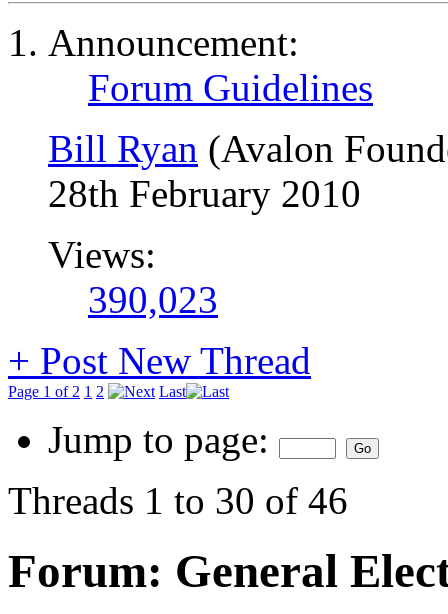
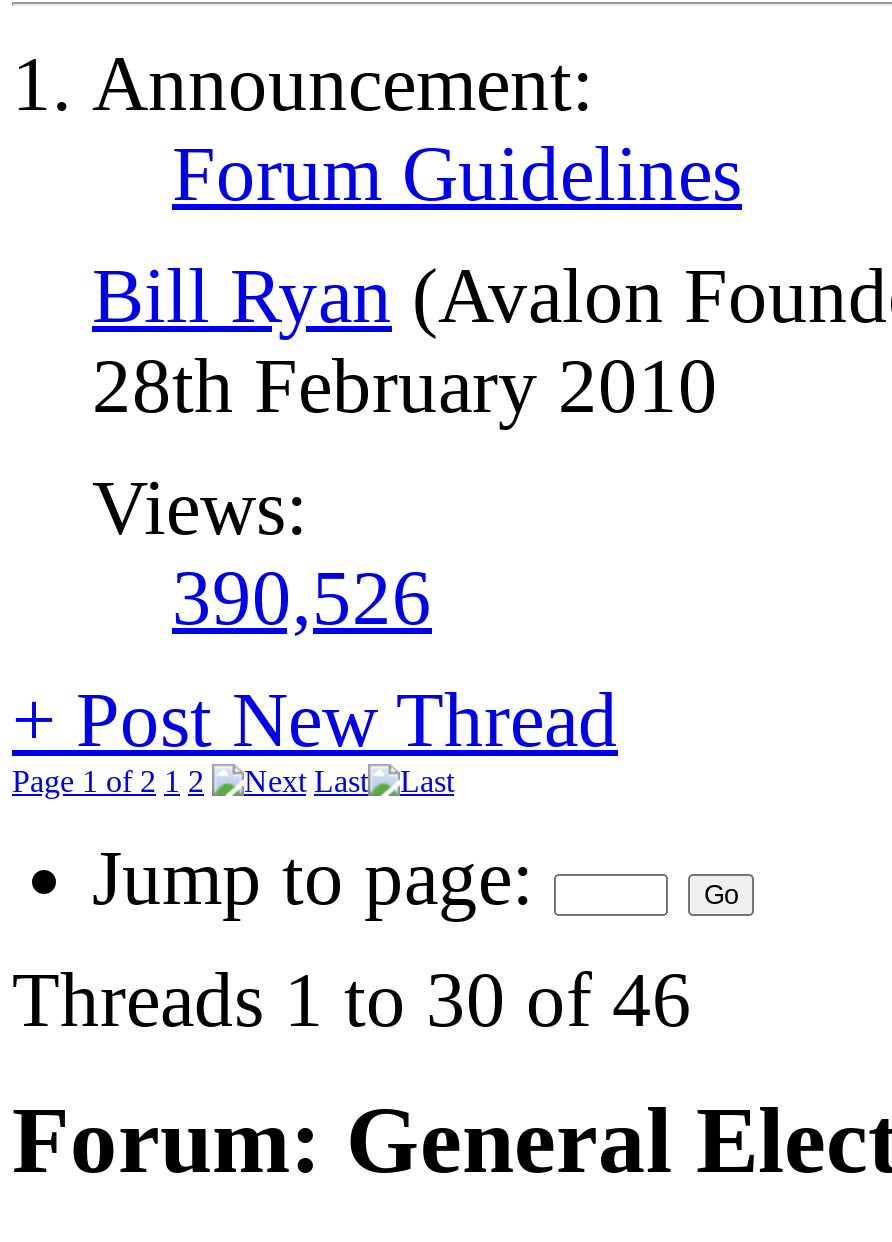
[88,278,218,321] 390,023 -> [172,554,432,640] 390,526

